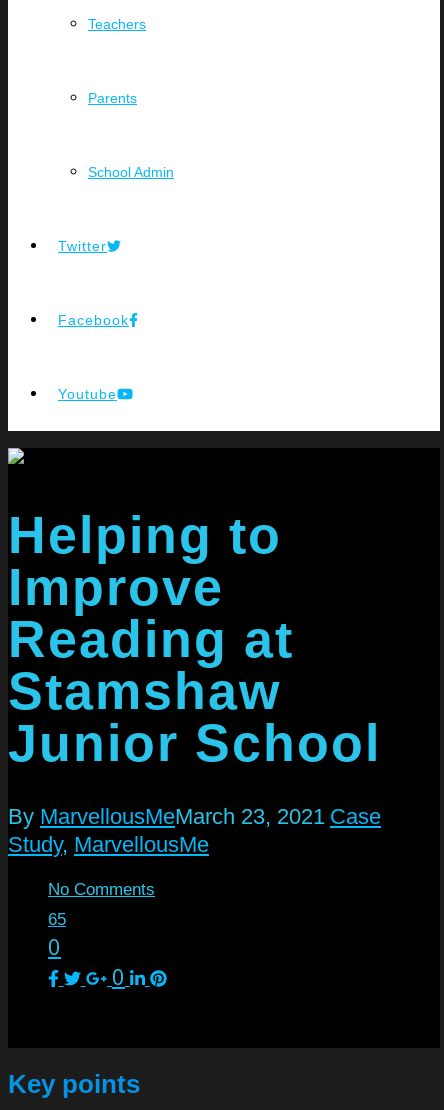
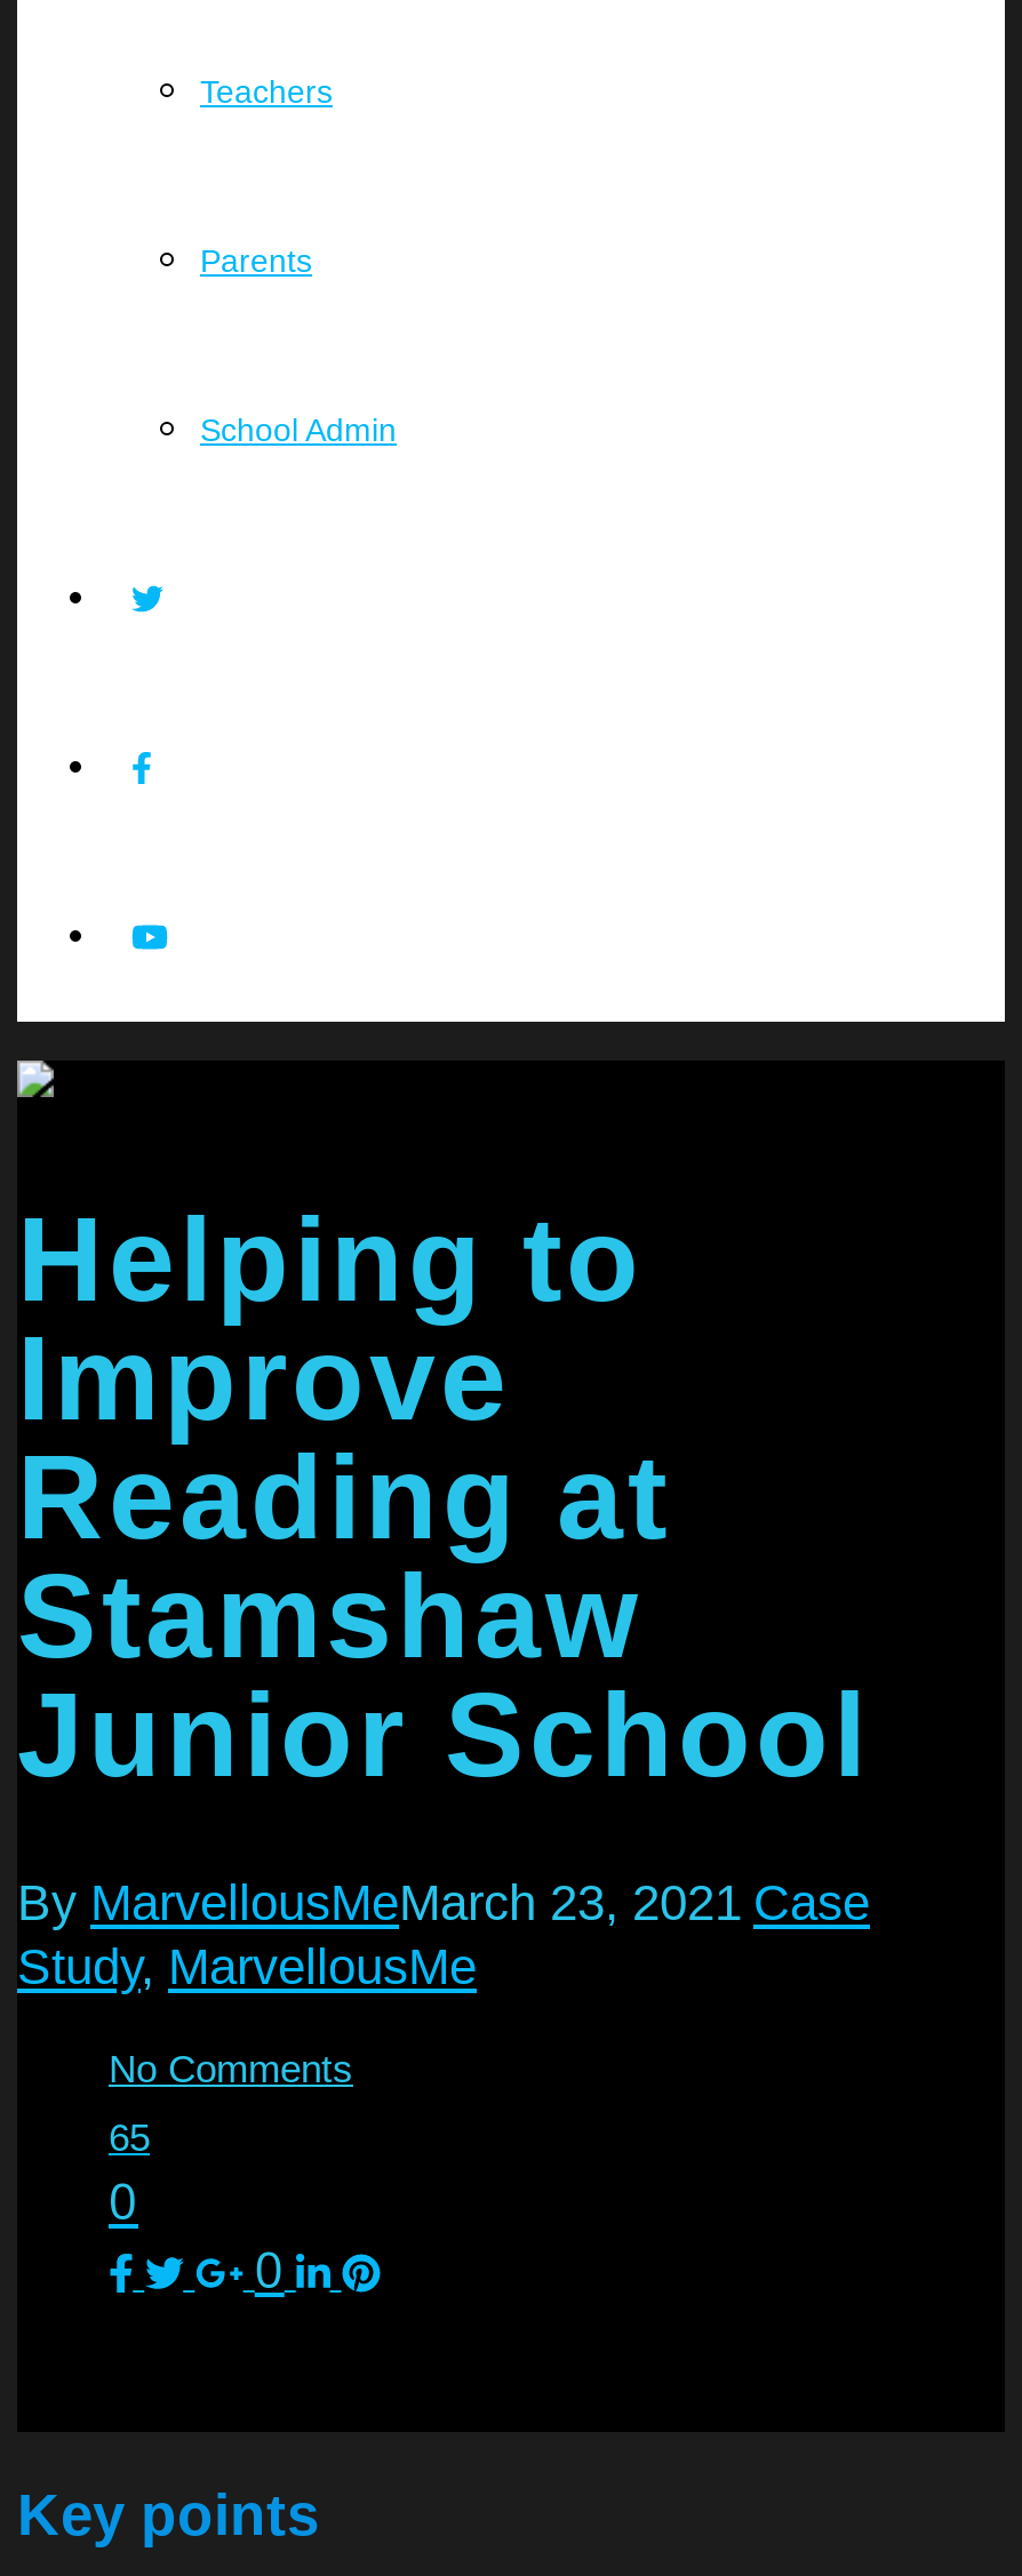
[58,238,107,254] Twitter -> none
[58,312,129,328] Facebook -> none
[58,386,117,402] Youtube -> none

